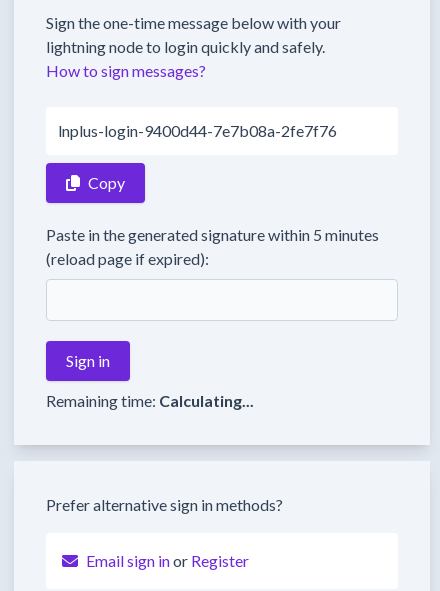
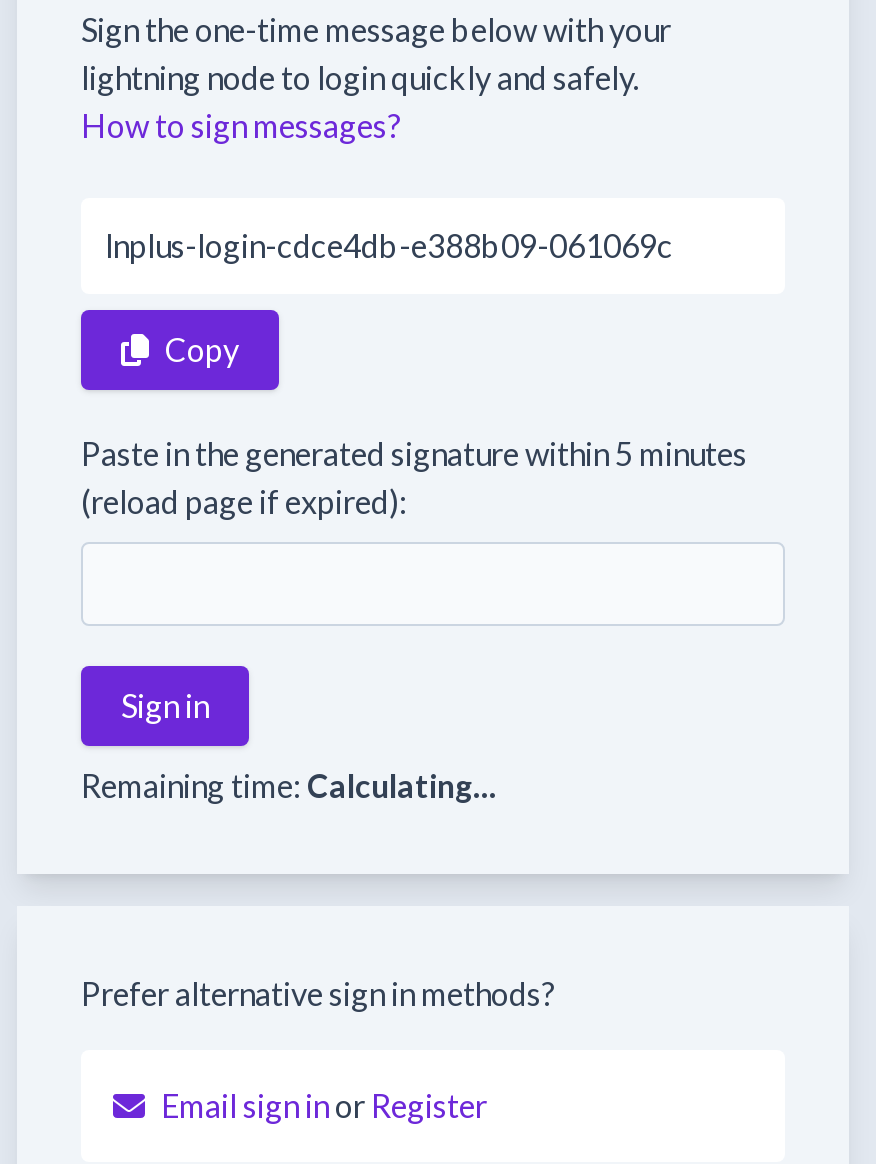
[58,121,337,140] lnplus-login-9400d44-7e7b08a-2fe7f76 -> [105,226,673,264] lnplus-login-cdce4db-e388b09-061069c

